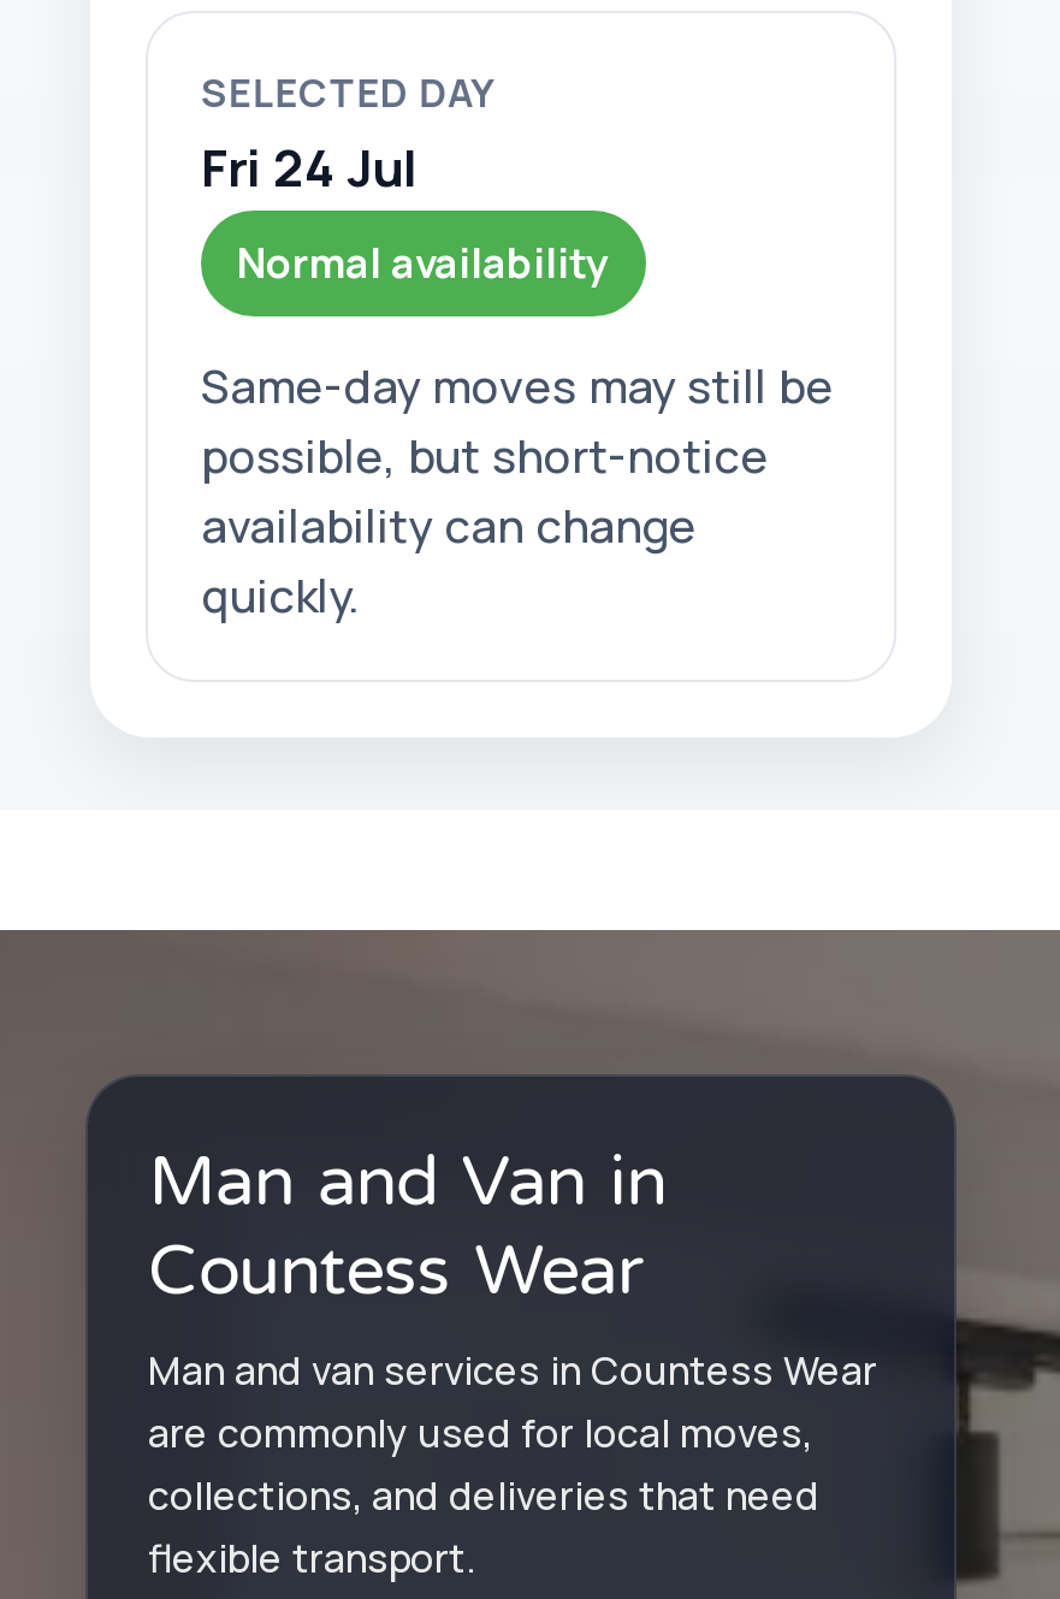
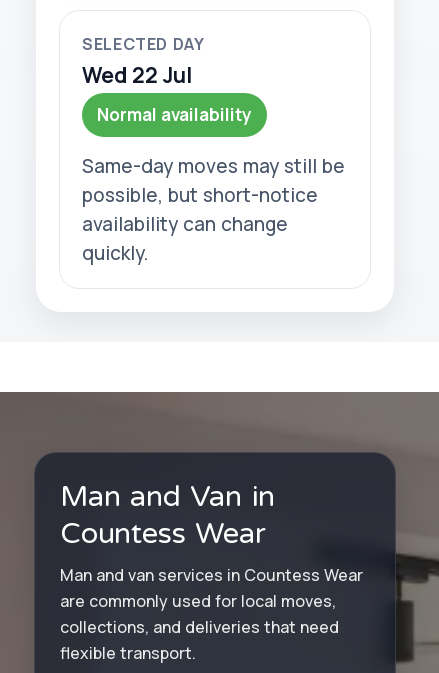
[201,133,418,200] Fri 24 Jul -> [82,61,192,89] Wed 22 Jul

